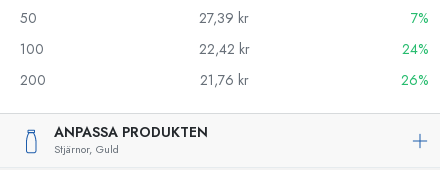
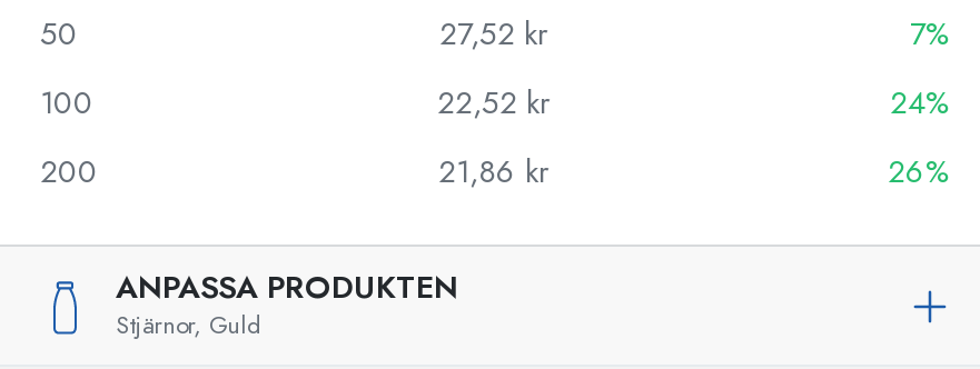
[199,9,249,28] 27,39 kr -> [439,13,548,56] 27,52 kr
[198,40,249,59] 22,42 kr -> [437,82,551,124] 22,52 kr
[199,71,248,90] 21,76 kr -> [438,151,550,193] 21,86 kr

